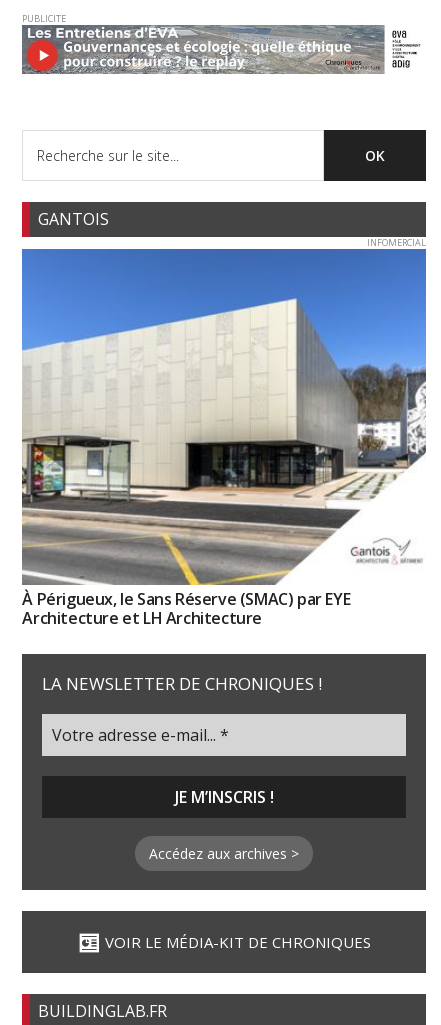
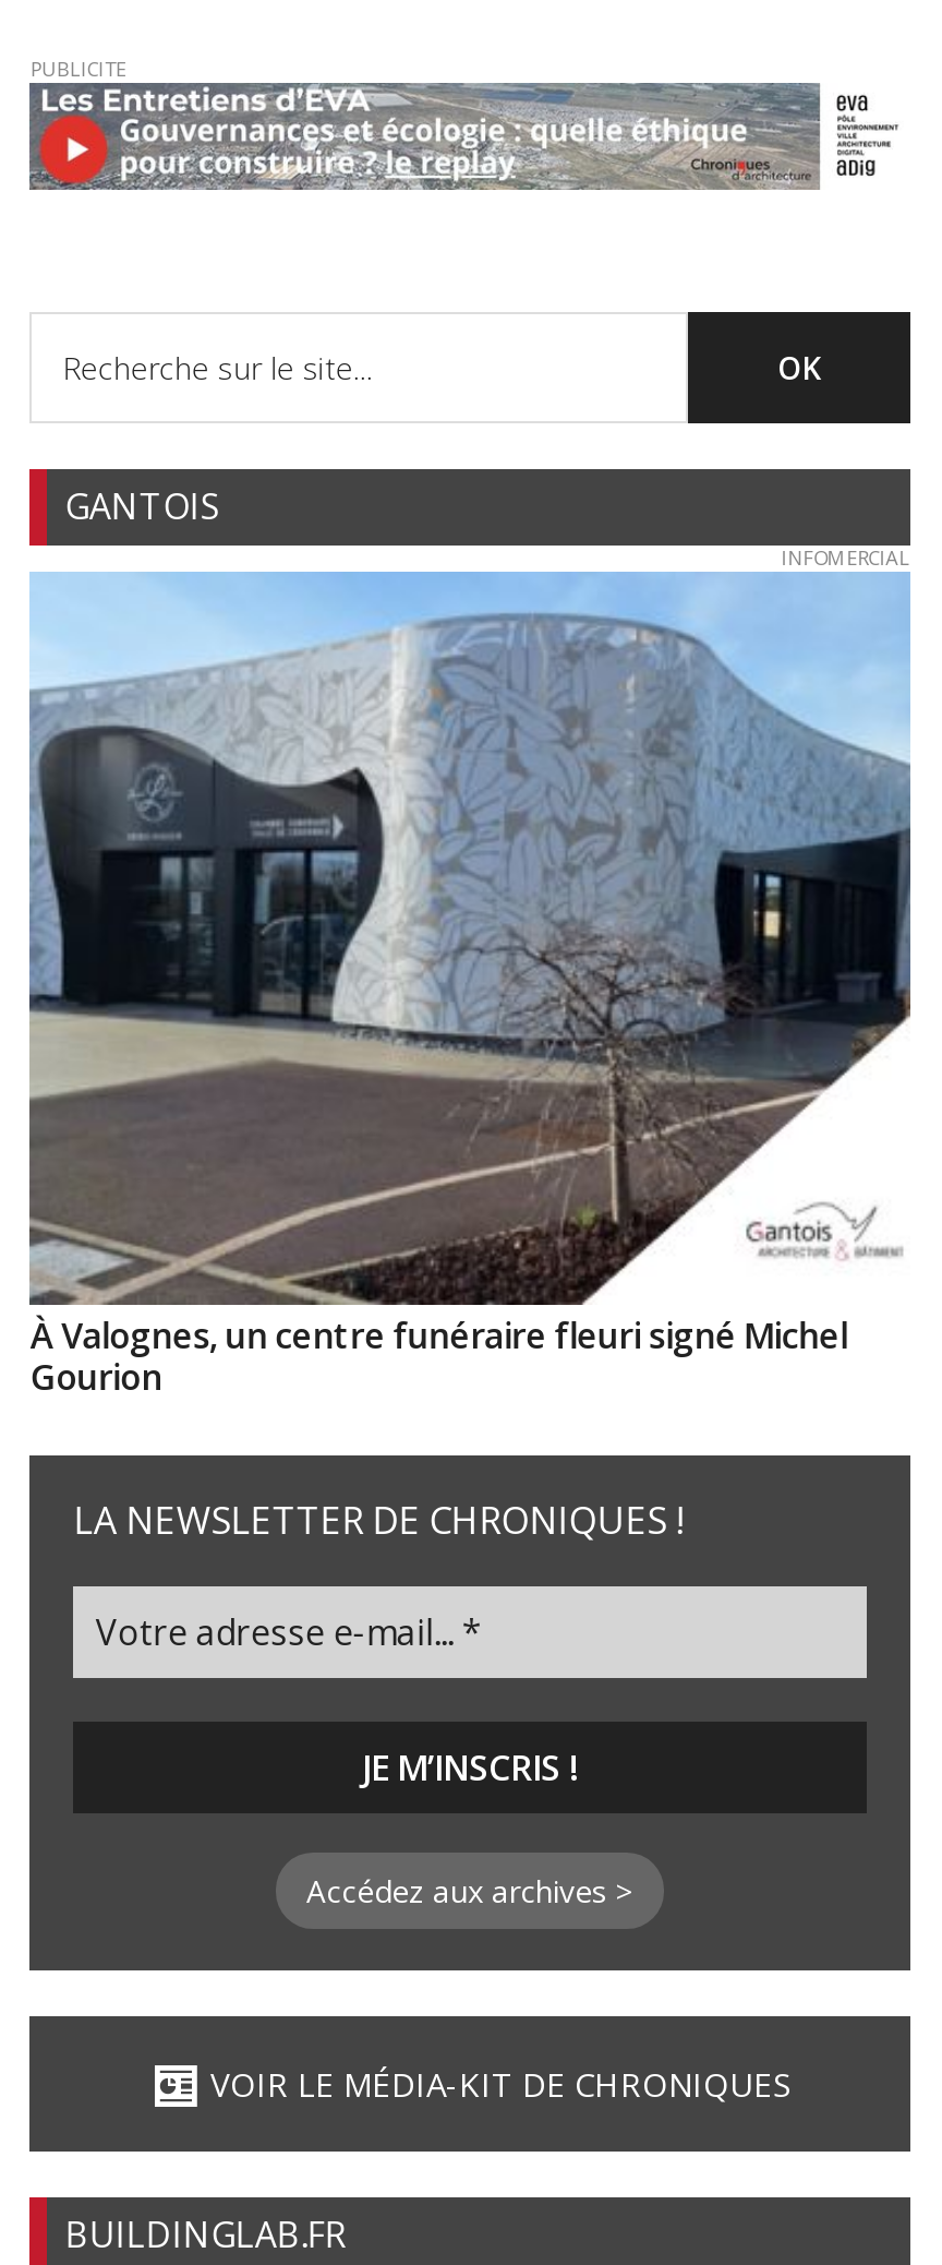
[22,249,426,629] [image] | À Périgueux, le Sans Réserve (SMAC) par EYE | Architecture et LH Architecture -> [29,574,913,1400] [image] | À Valognes, un centre funéraire fleuri signé Michel | Gourion

